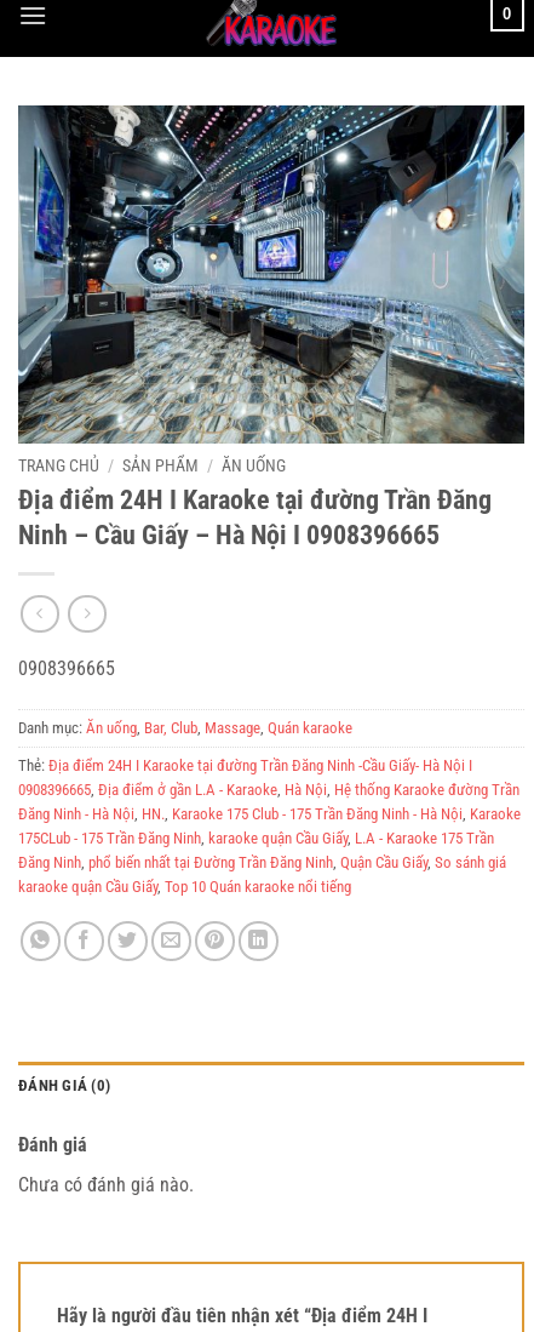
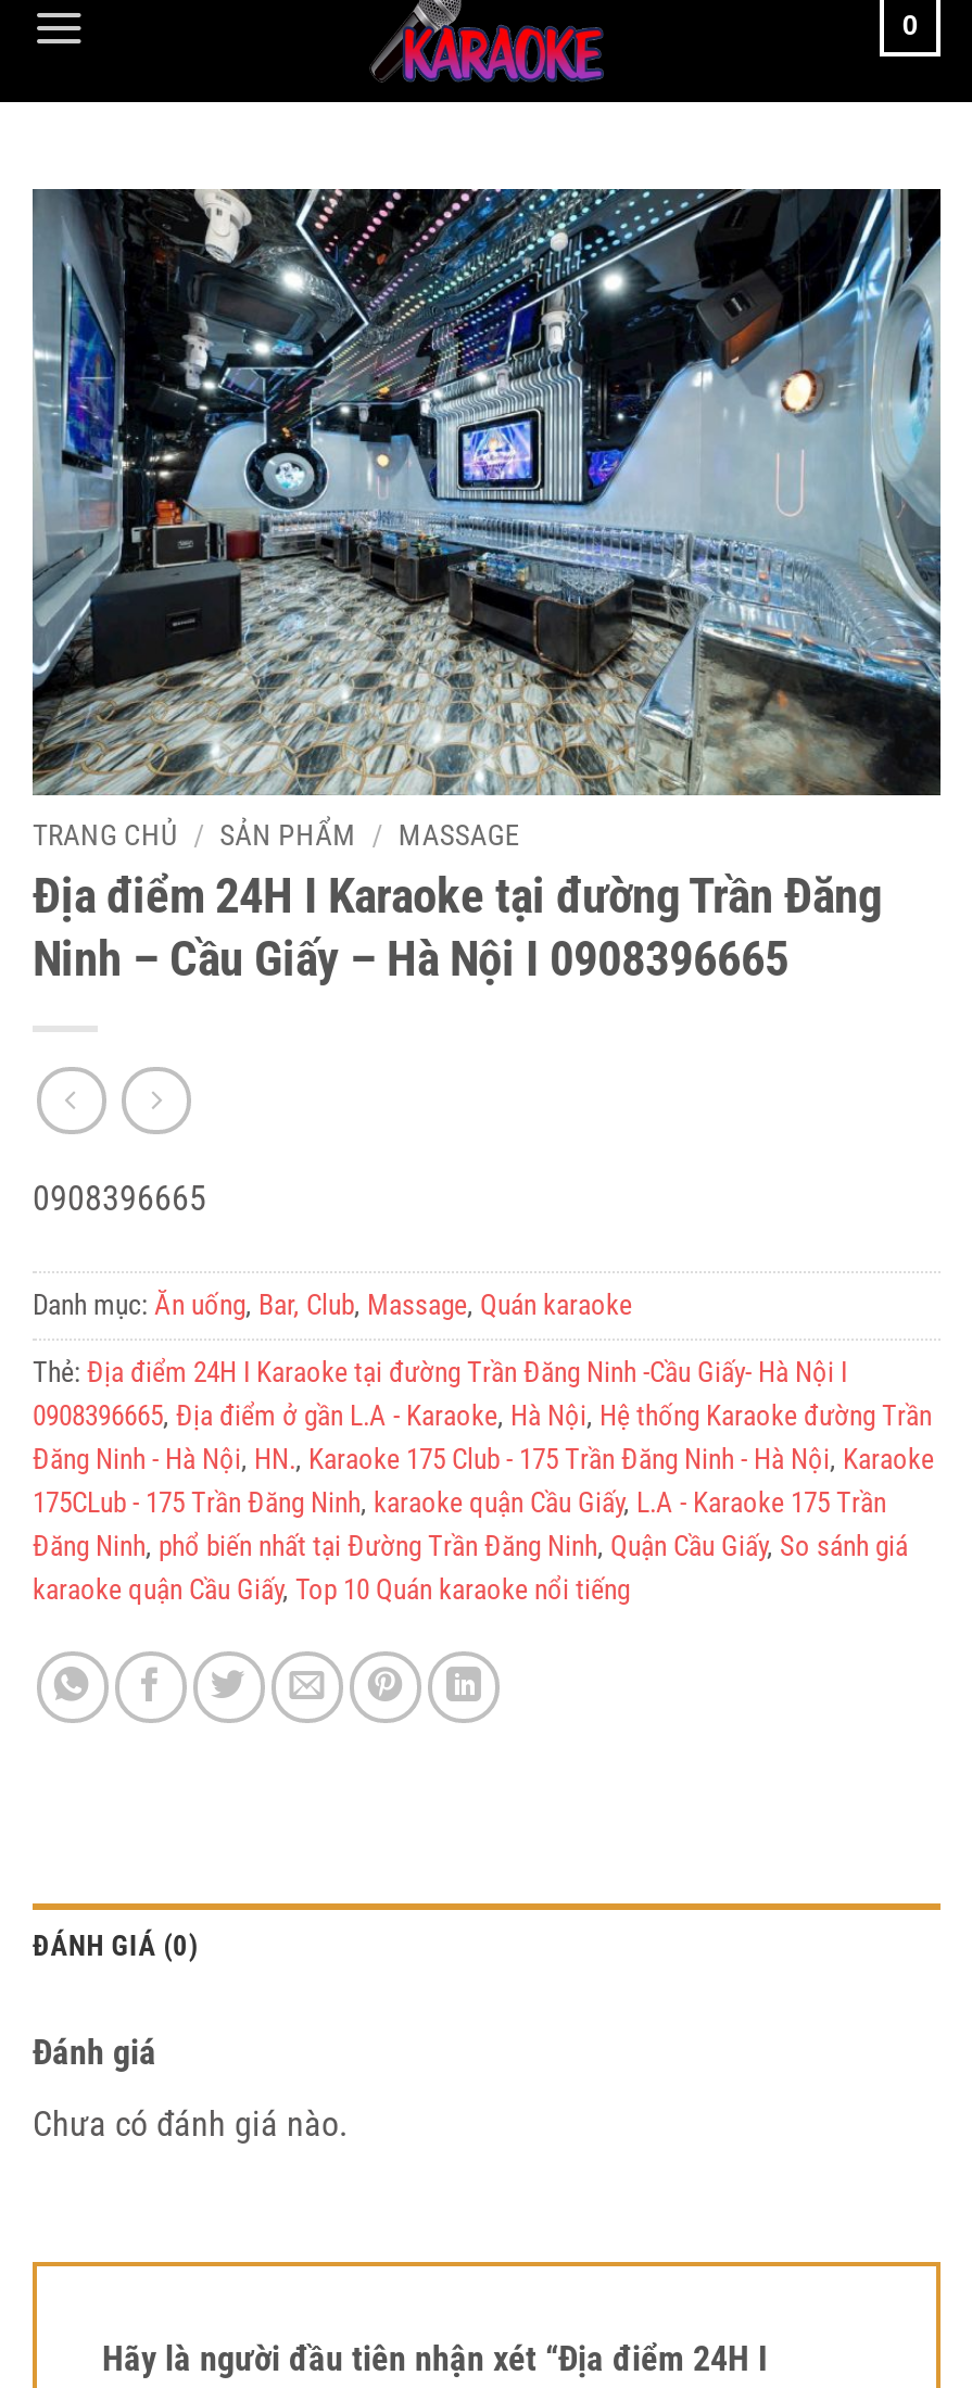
[18,455,286,475] TRANG CHỦ / SẢN PHẨM / ĂN UỐNG -> [33,816,520,851] TRANG CHỦ / SẢN PHẨM / MASSAGE

